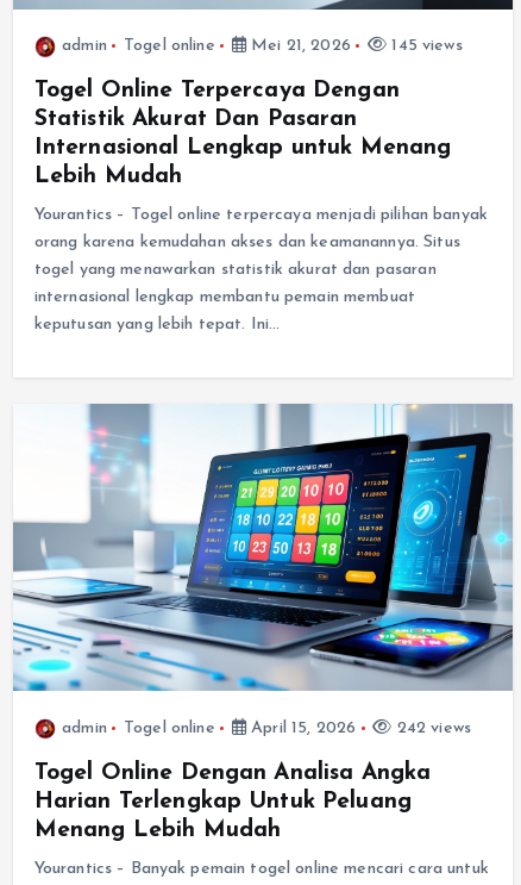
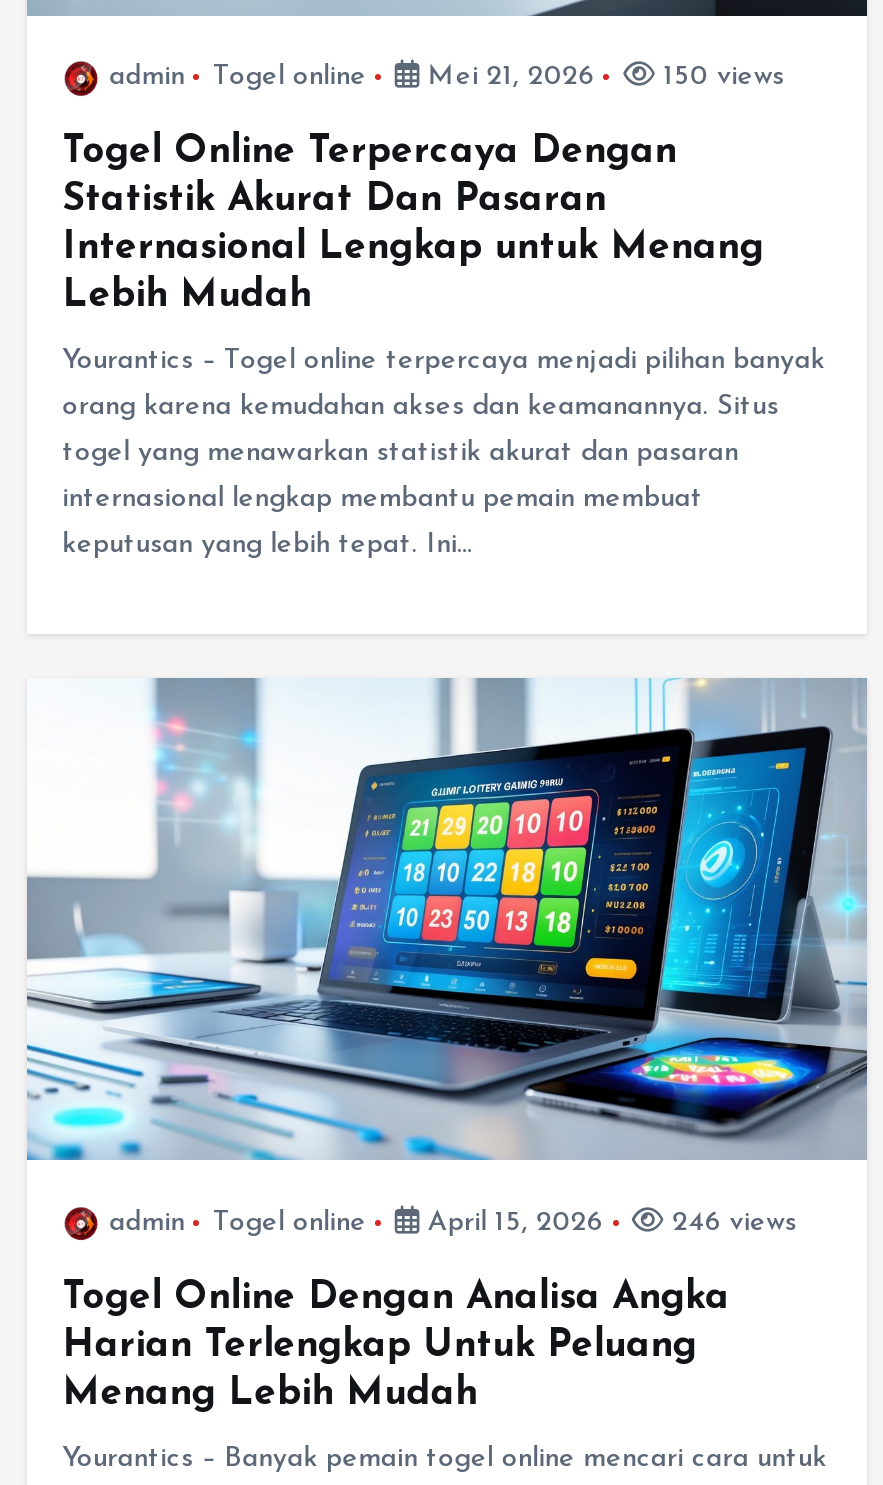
[387,37,462,55] 145 views -> [655,62,784,92] 150 views
[392,719,471,737] 242 views -> [664,1208,797,1238] 246 views

